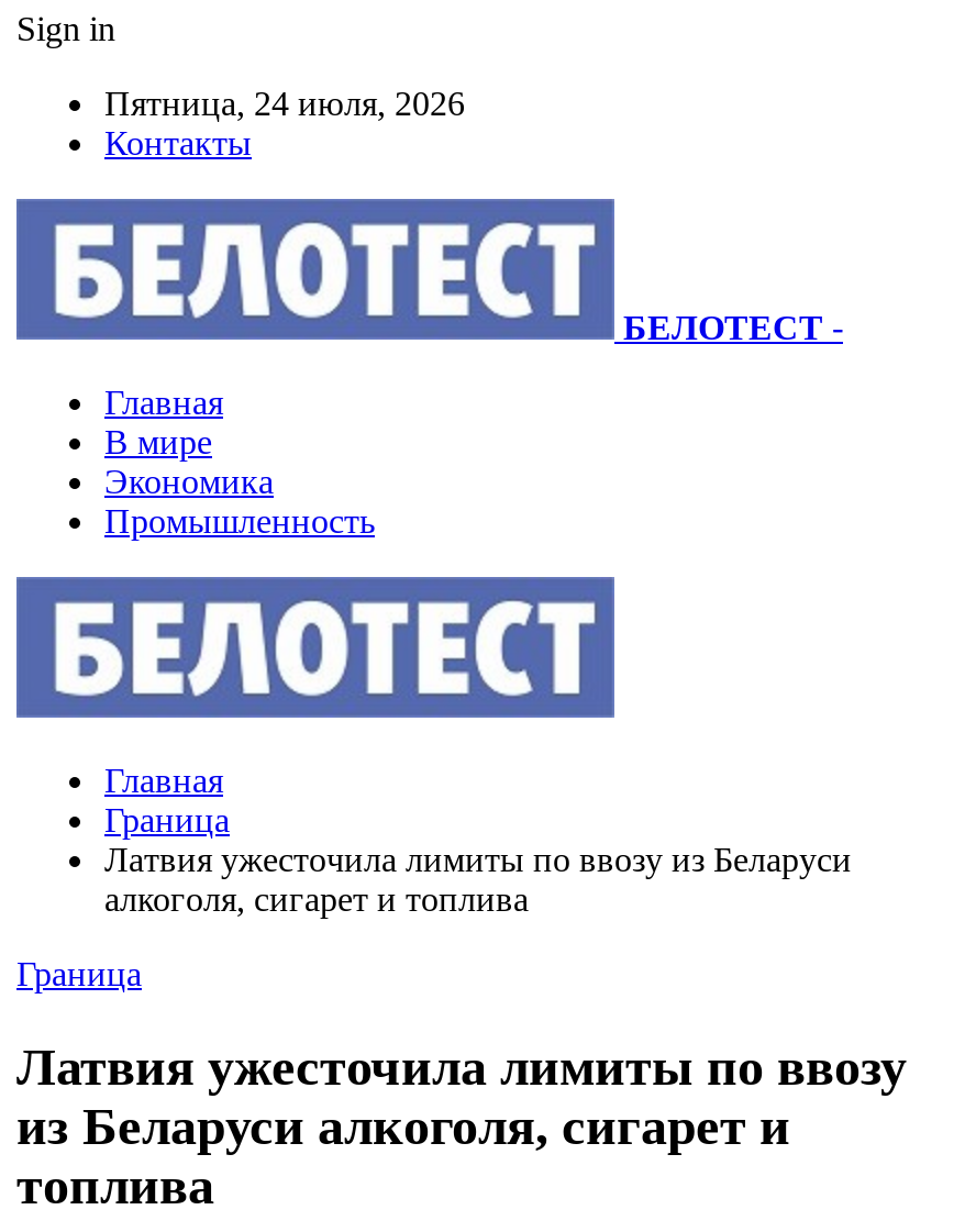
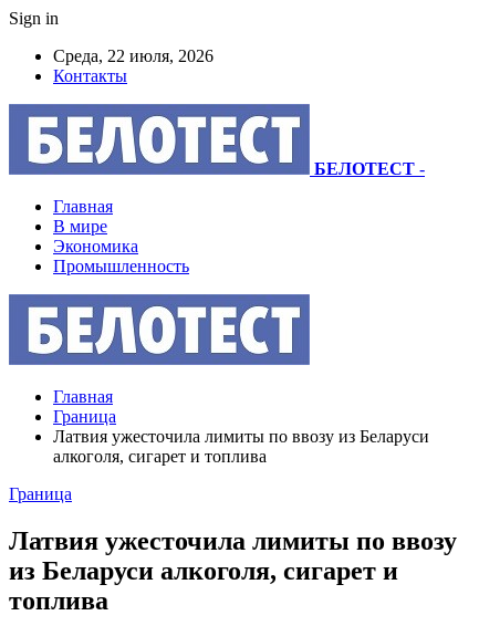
[104,85,465,122] Пятница, 24 июля, 2026 -> [53,46,214,65] Среда, 22 июля, 2026

